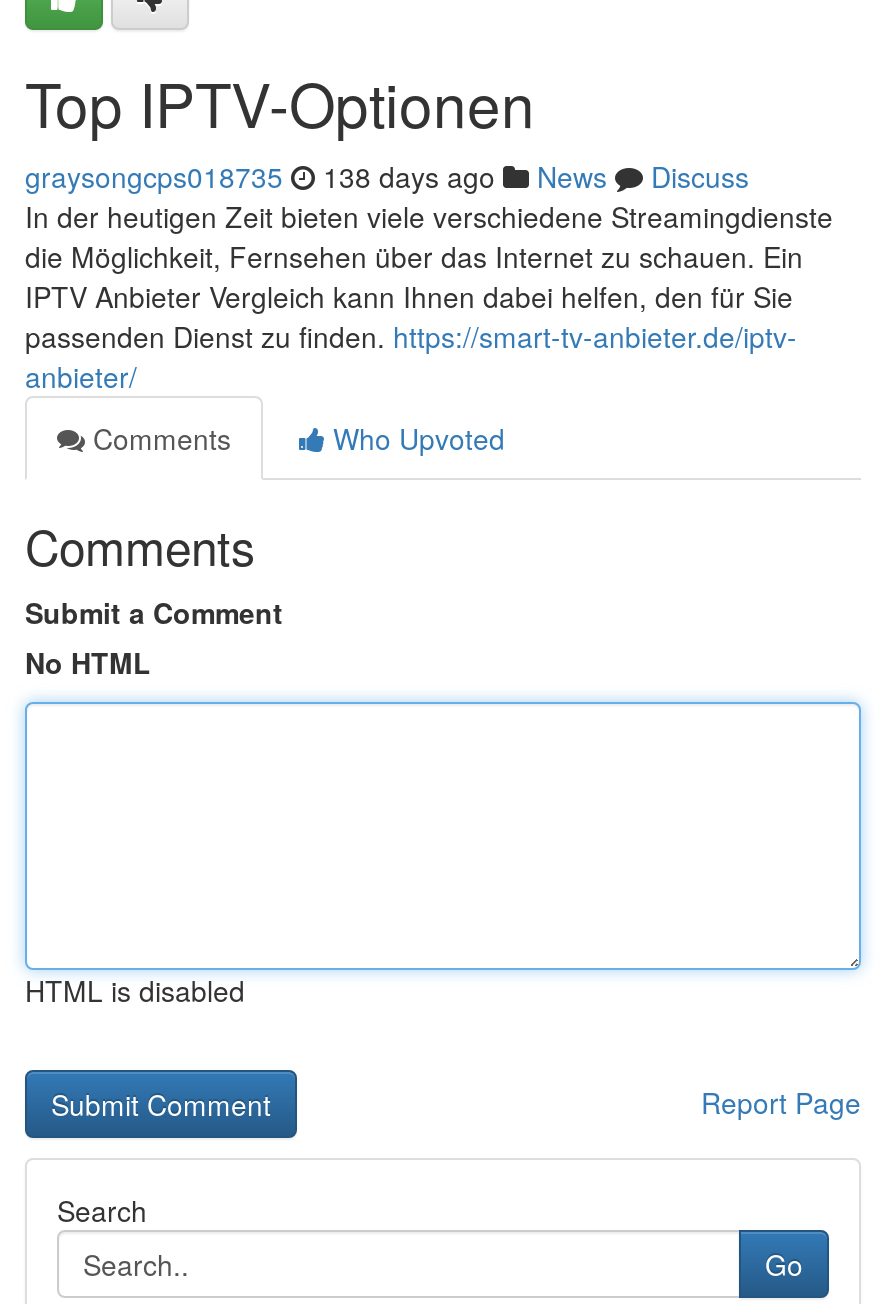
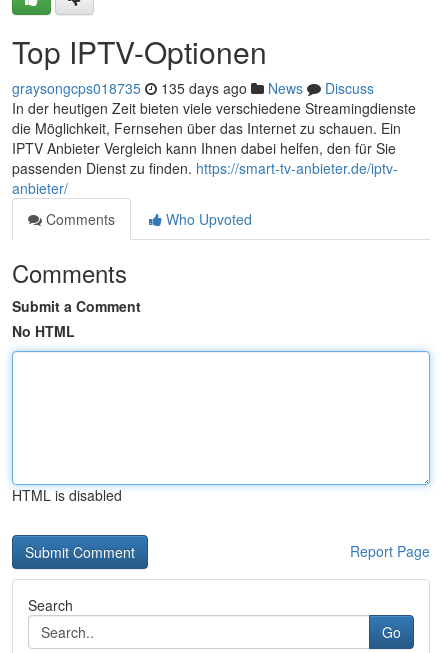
[25,156,749,196] graysongcps018735 138 days ago News Discuss -> [12,78,374,98] graysongcps018735 135 days ago News Discuss

